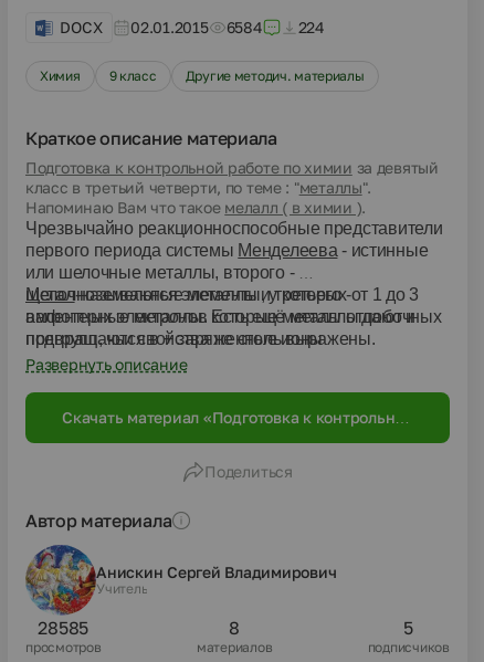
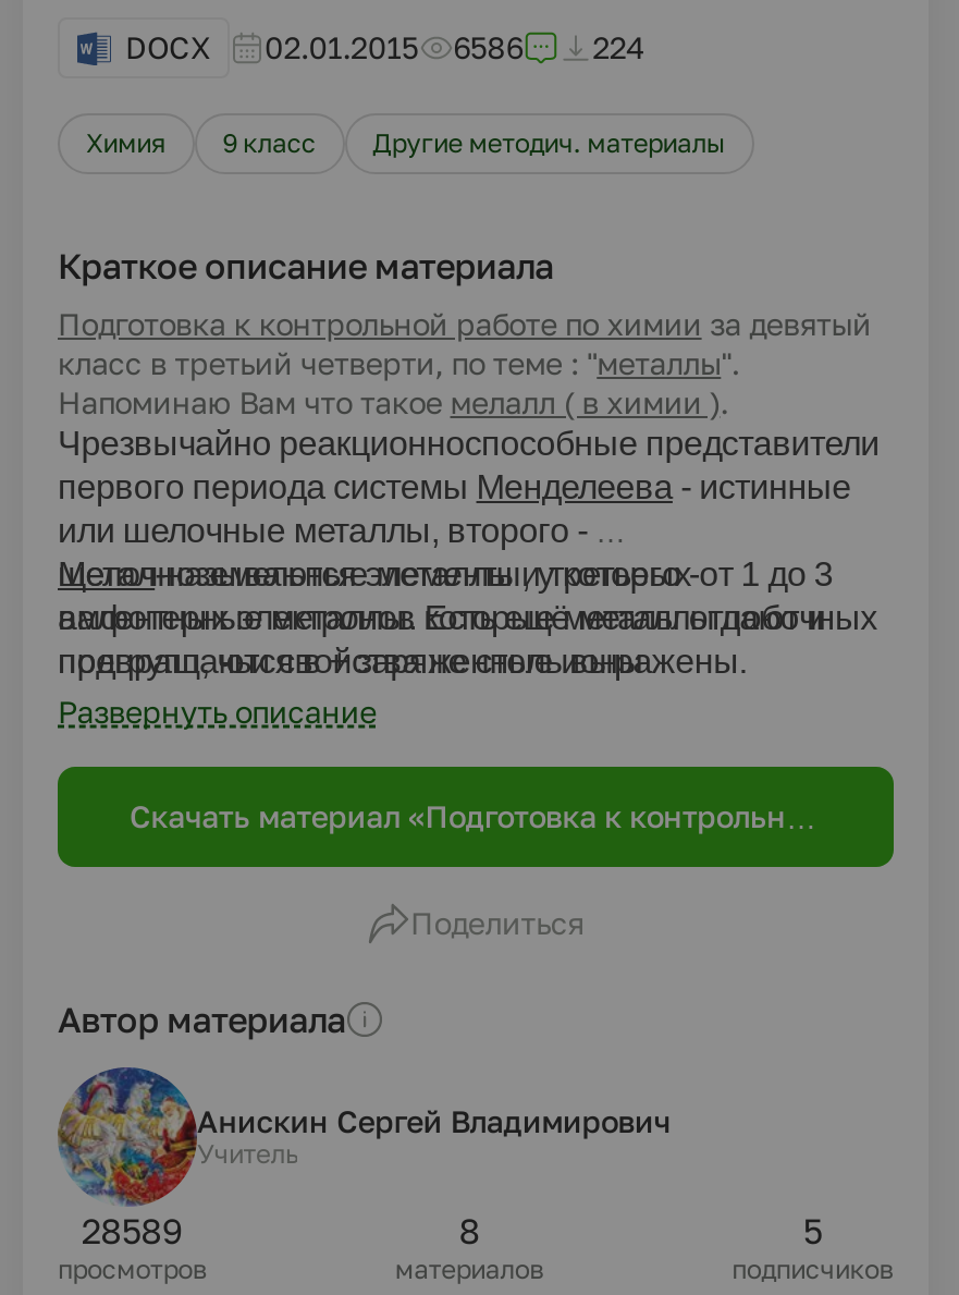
[60,18,325,37] DOCX 02.01.2015 6584 224 -> [125,29,645,66] DOCX 02.01.2015 6586 224
[38,617,89,639] 28585 -> [81,1209,183,1252] 28589

